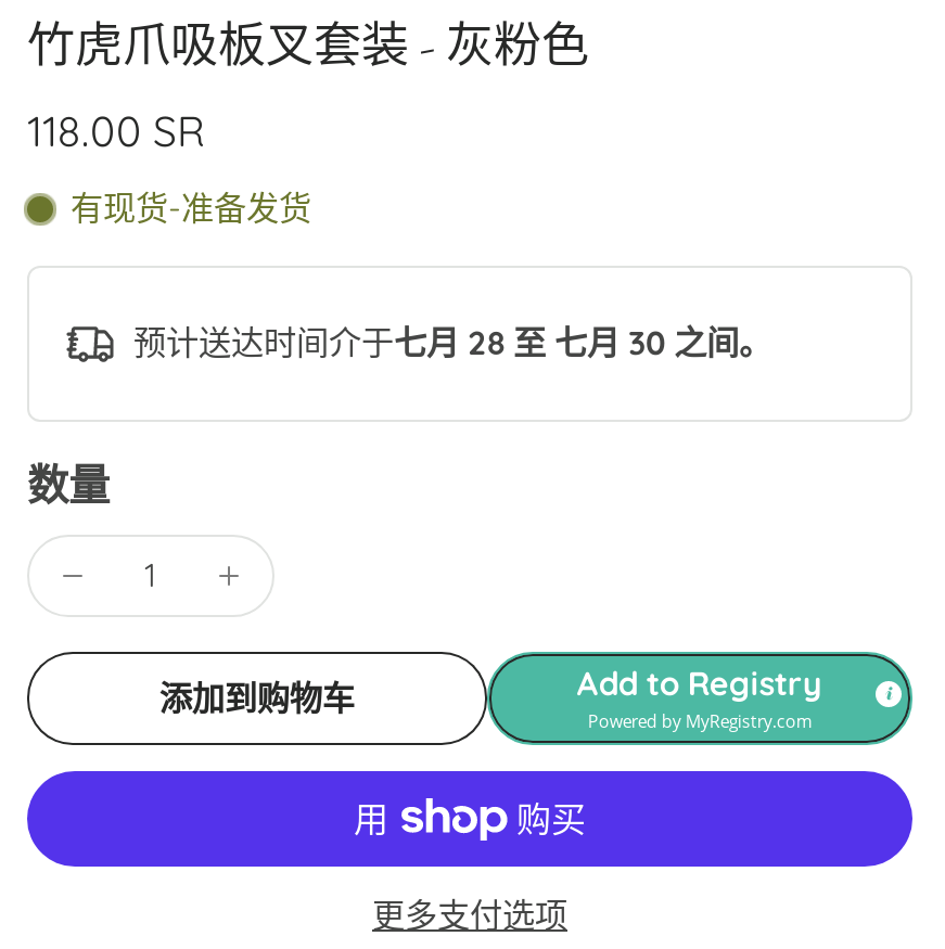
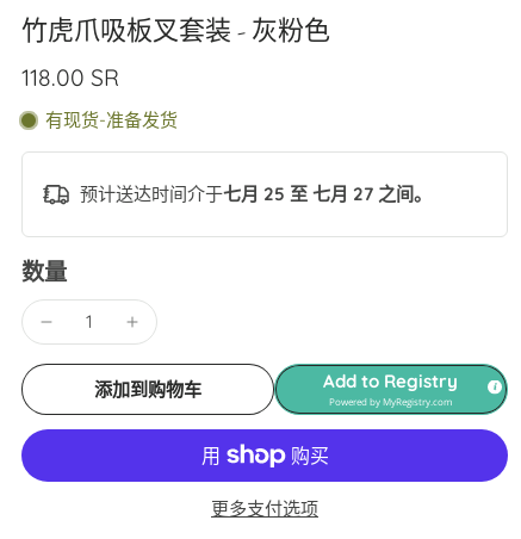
[133,322,771,363] 预计送达时间介于七月 28 至 七月 30 之间。 -> [80,182,432,205] 预计送达时间介于七月 25 至 七月 27 之间。

